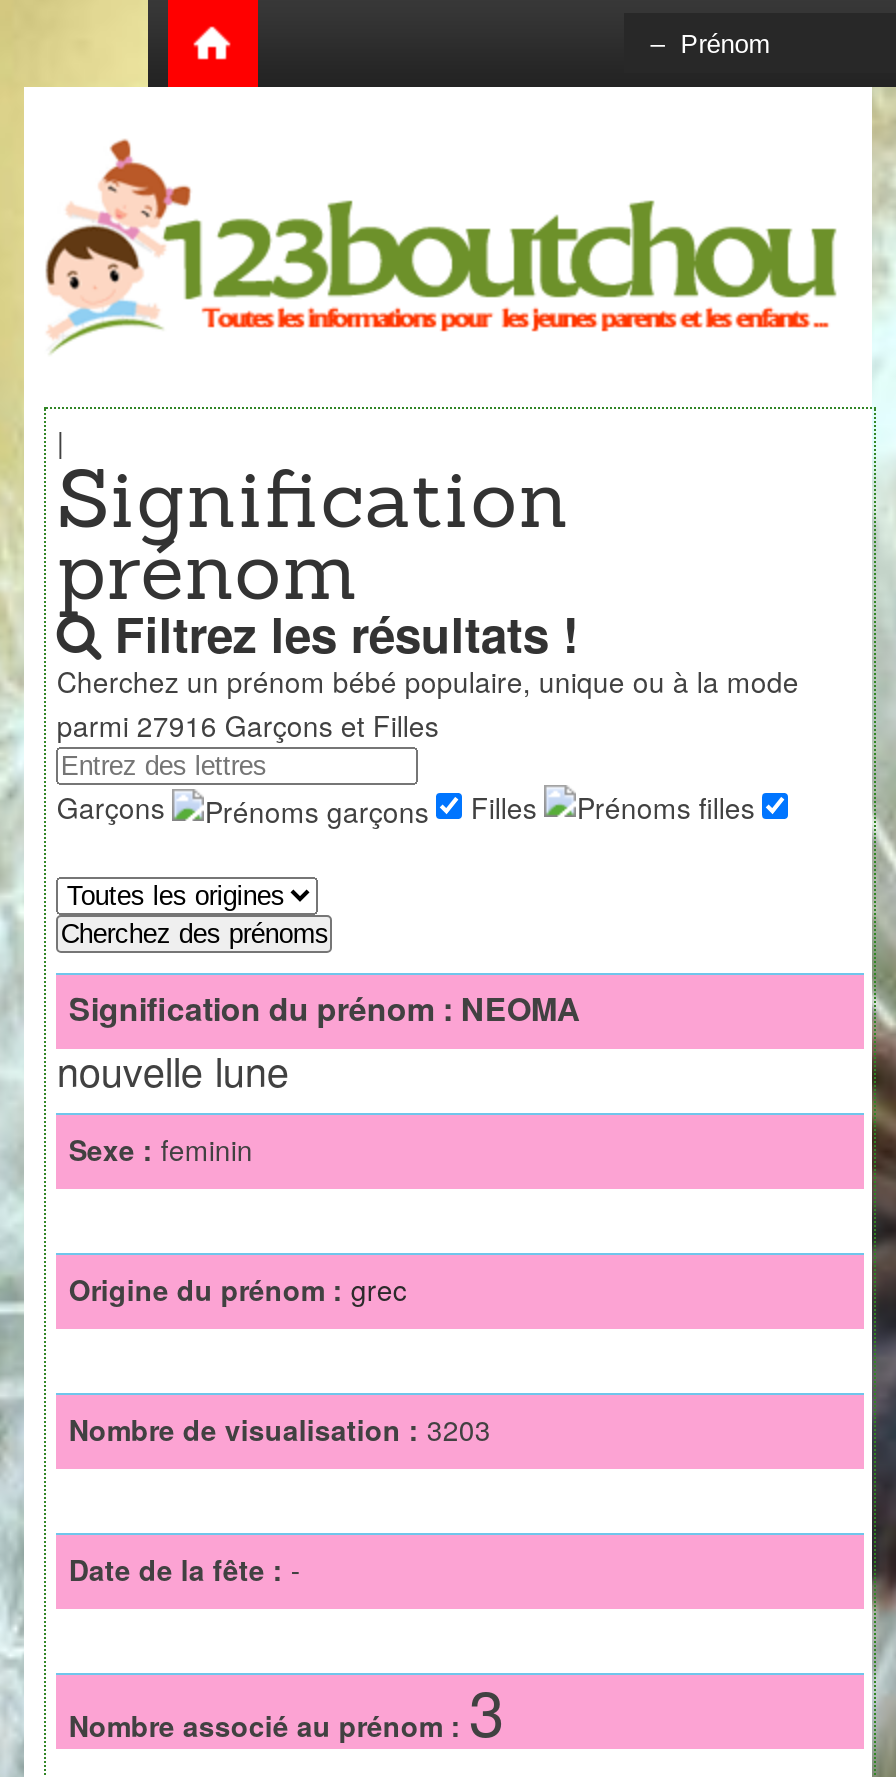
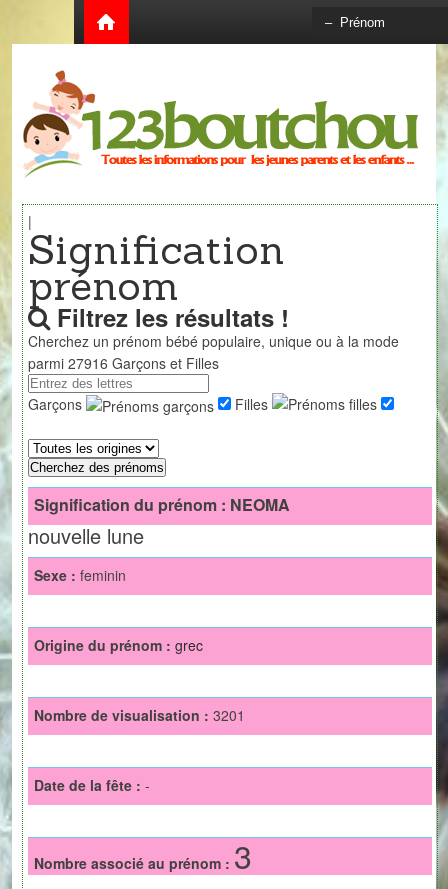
[69,1410,491,1450] Nombre de visualisation : 3203 -> [34,705,245,725] Nombre de visualisation : 3201

